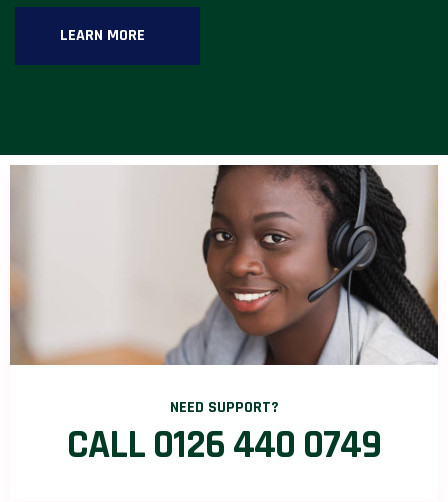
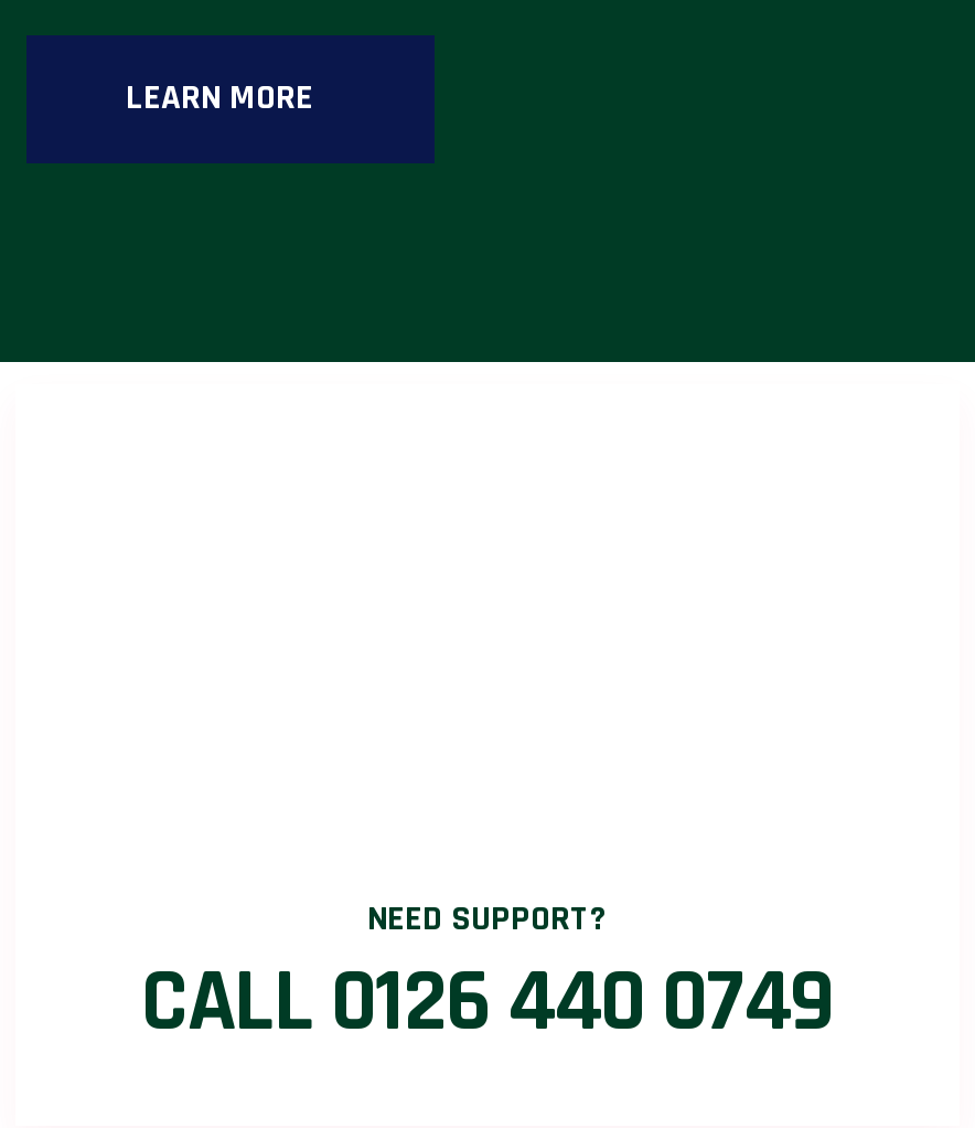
[9,164,439,366] [image] -> none

